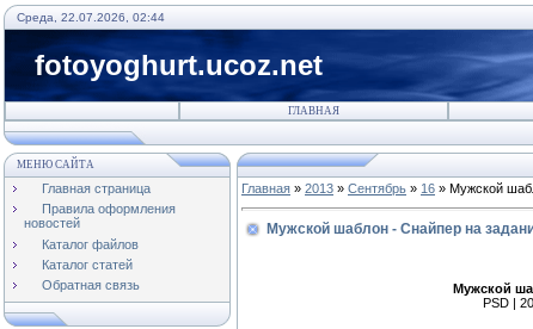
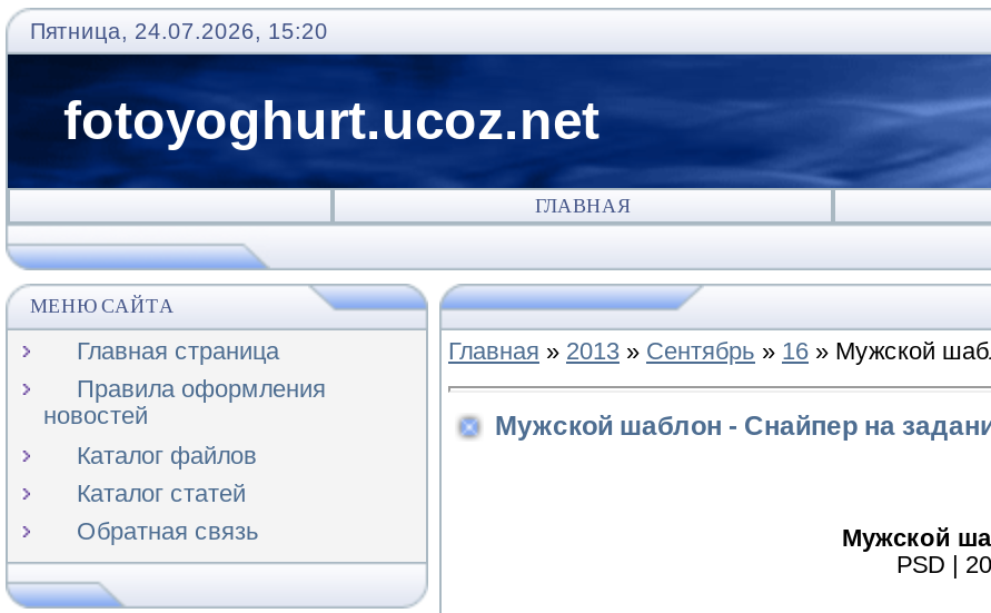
[17,11,165,24] Среда, 22.07.2026, 02:44 -> [30,19,328,43] Пятница, 24.07.2026, 15:20

